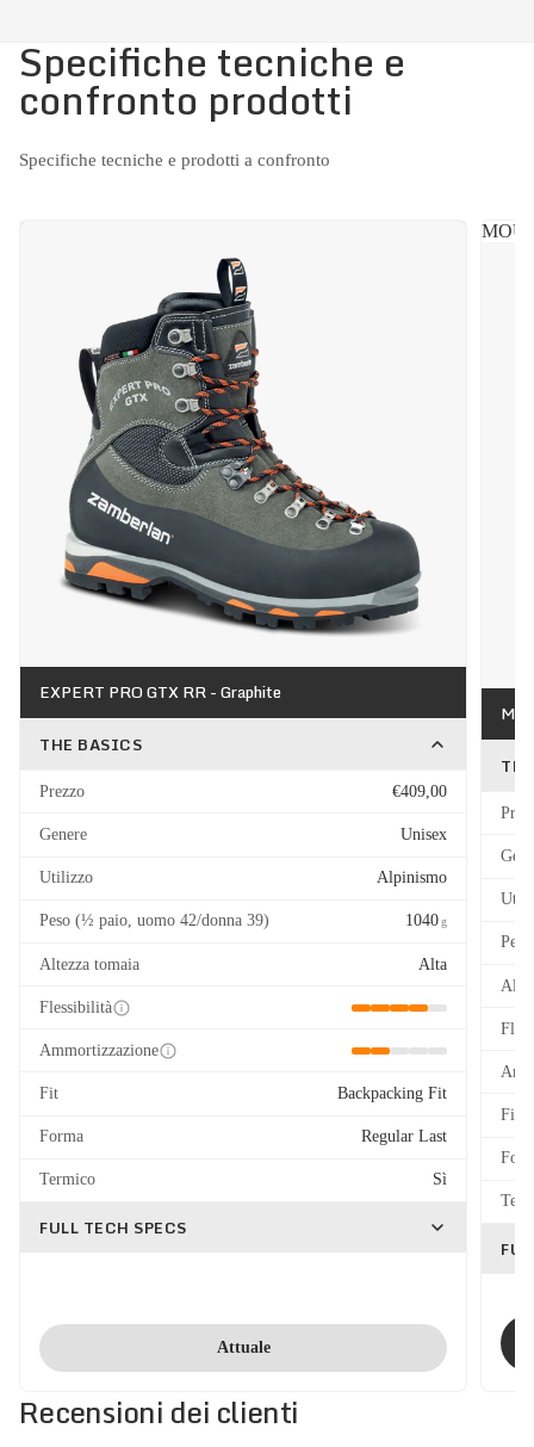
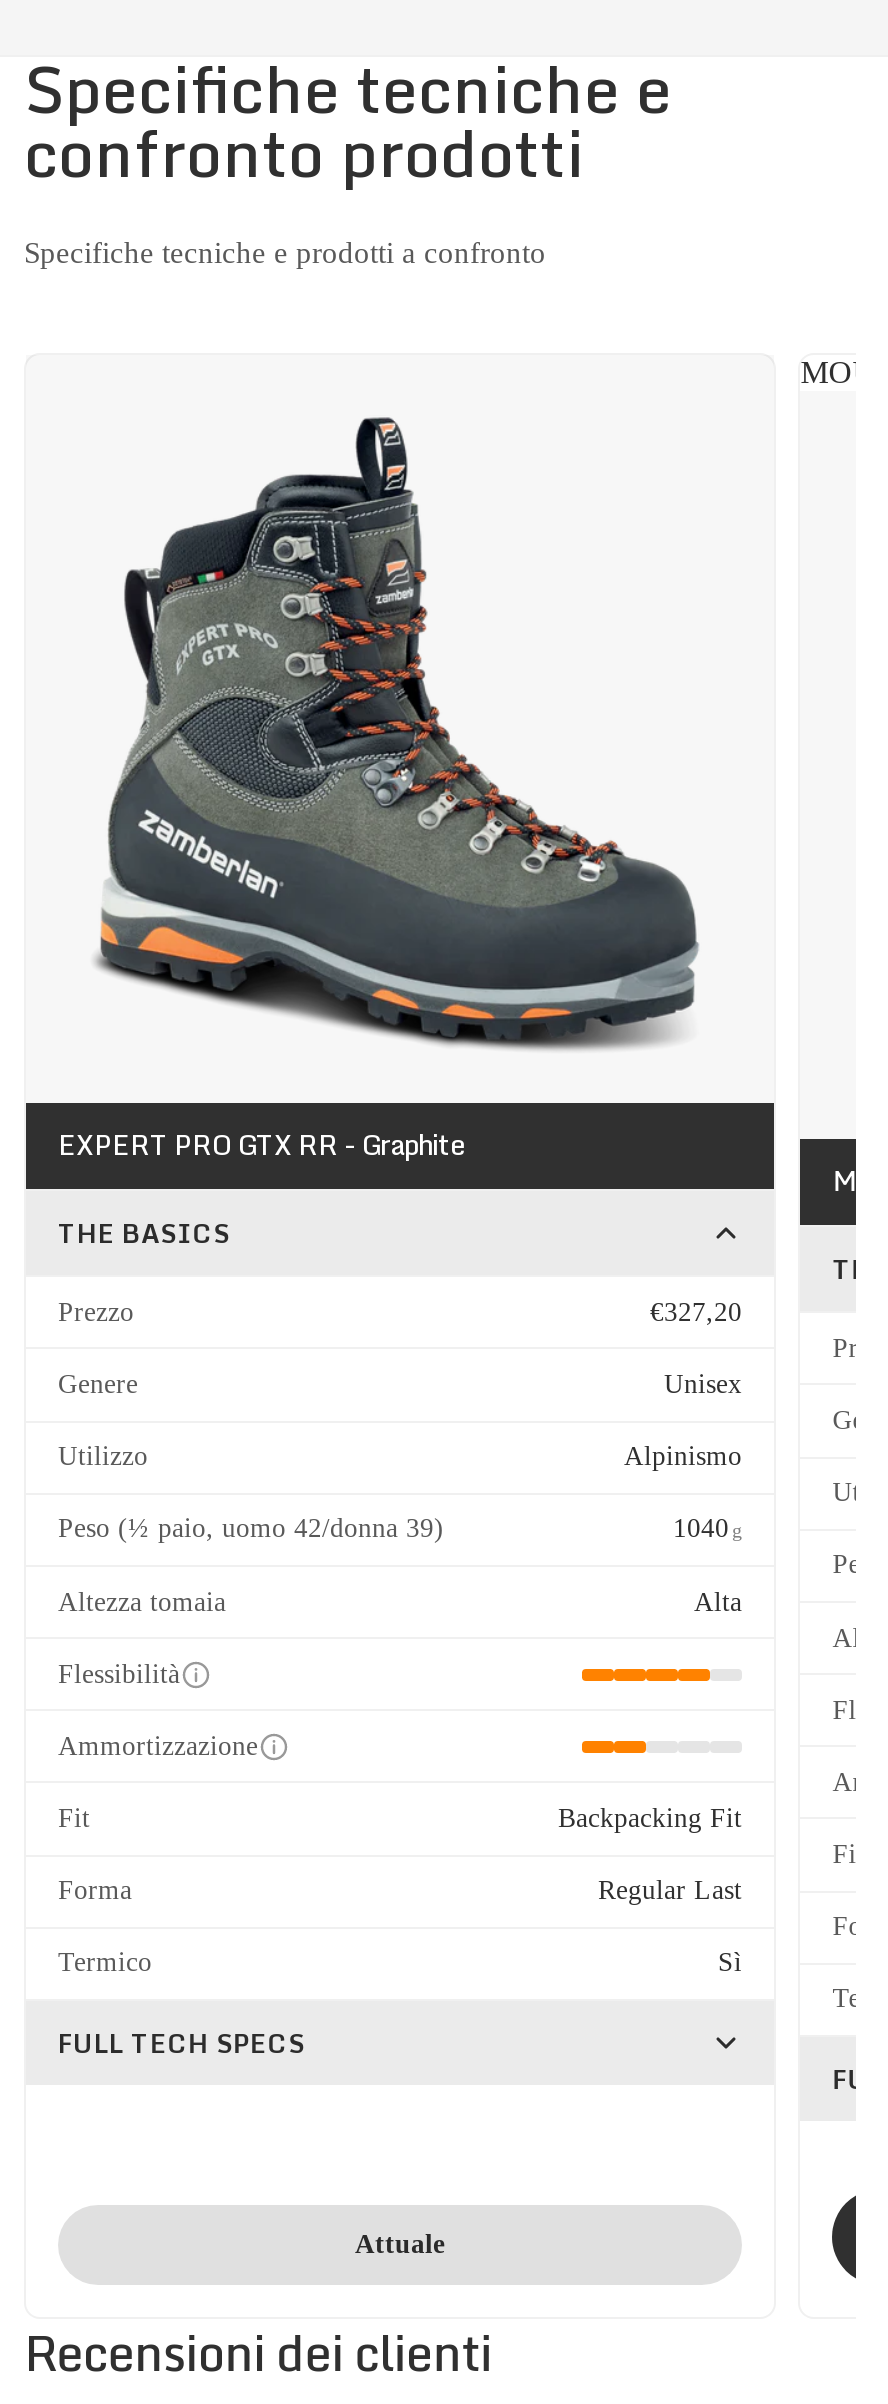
[392,782,447,800] €409,00 -> [650,1297,742,1327] €327,20

